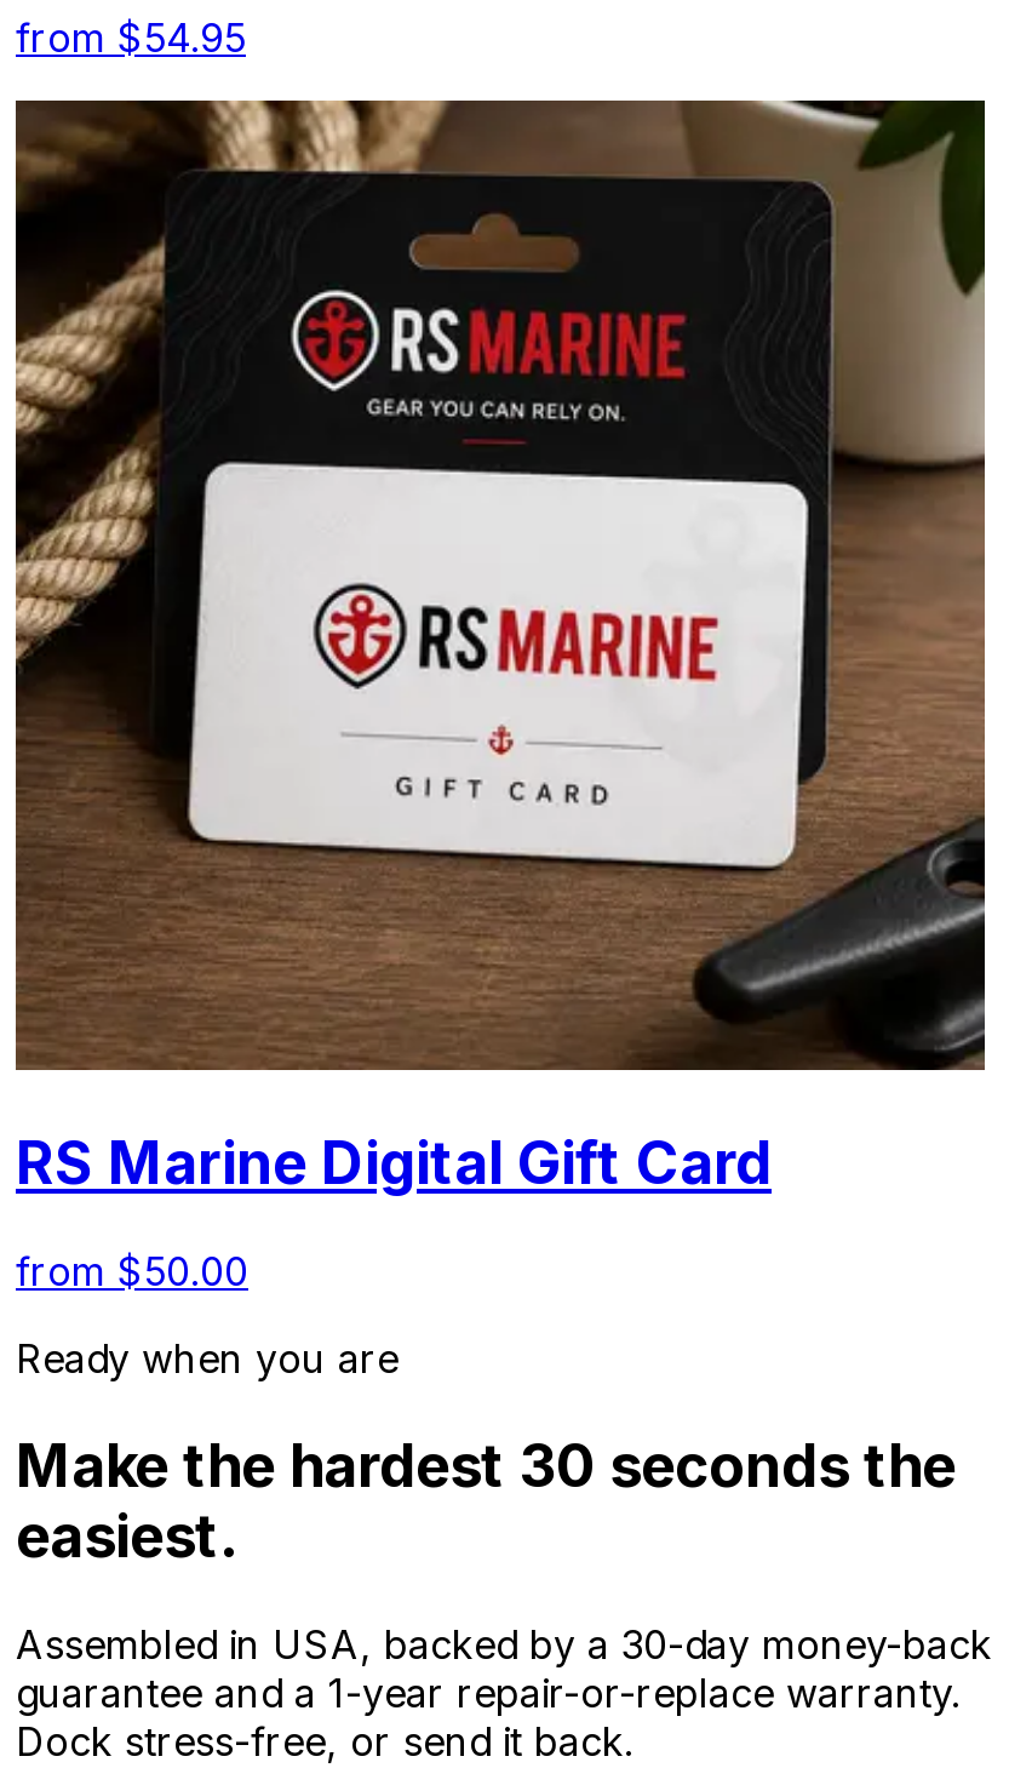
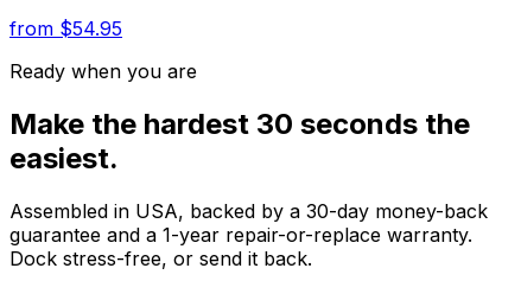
[13,98,987,1295] [image] | RS Marine Digital Gift Card | from $50.00 -> none

